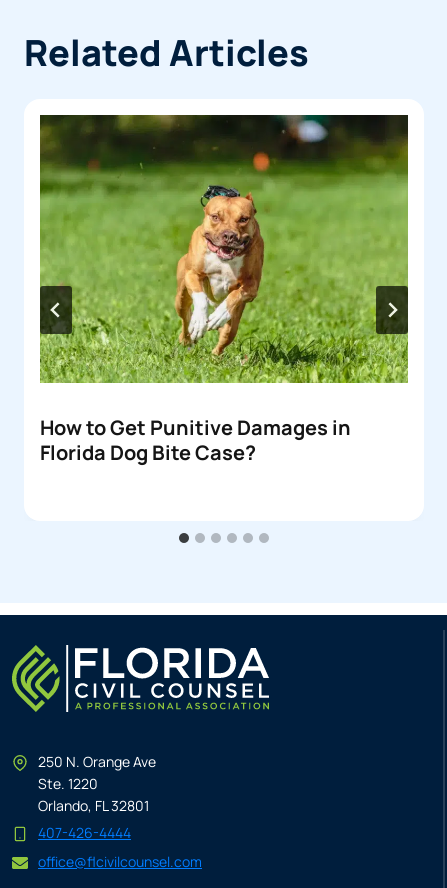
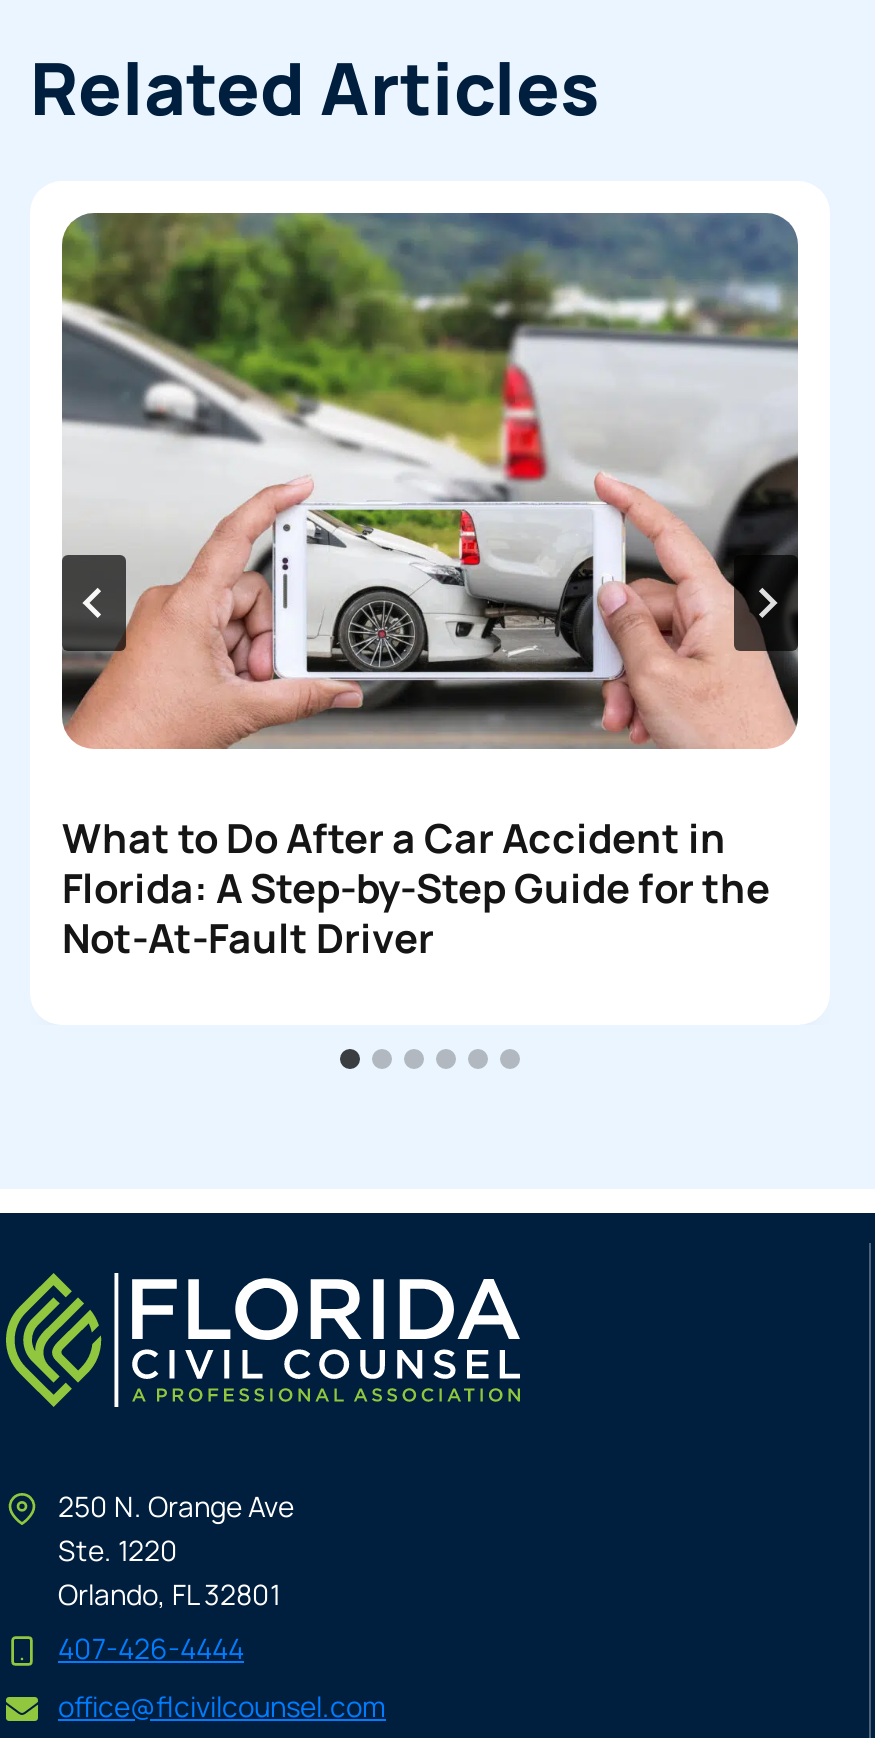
[39,114,409,465] [image] | How to Get Punitive Damages in | Florida Dog Bite Case? -> [60,211,800,964] [image] | What to Do After a Car Accident in | Florida: A Step-by-Step Guide for the | Not-At-Fault Driver

